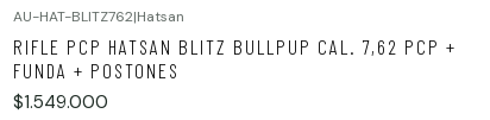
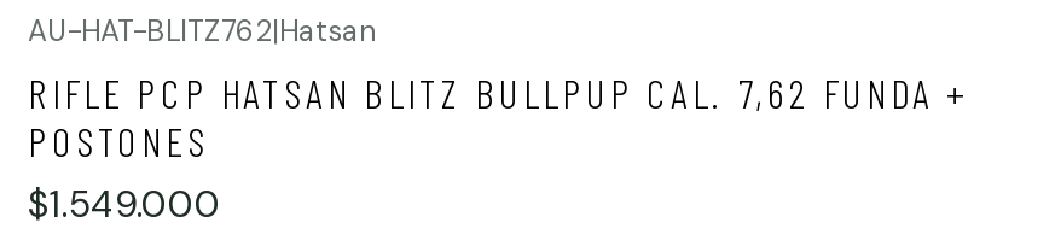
[12,34,456,82] RIFLE PCP HATSAN BLITZ BULLPUP CAL. 7,62 PCP + | FUNDA + POSTONES -> [28,68,968,164] RIFLE PCP HATSAN BLITZ BULLPUP CAL. 7,62 FUNDA + | POSTONES

